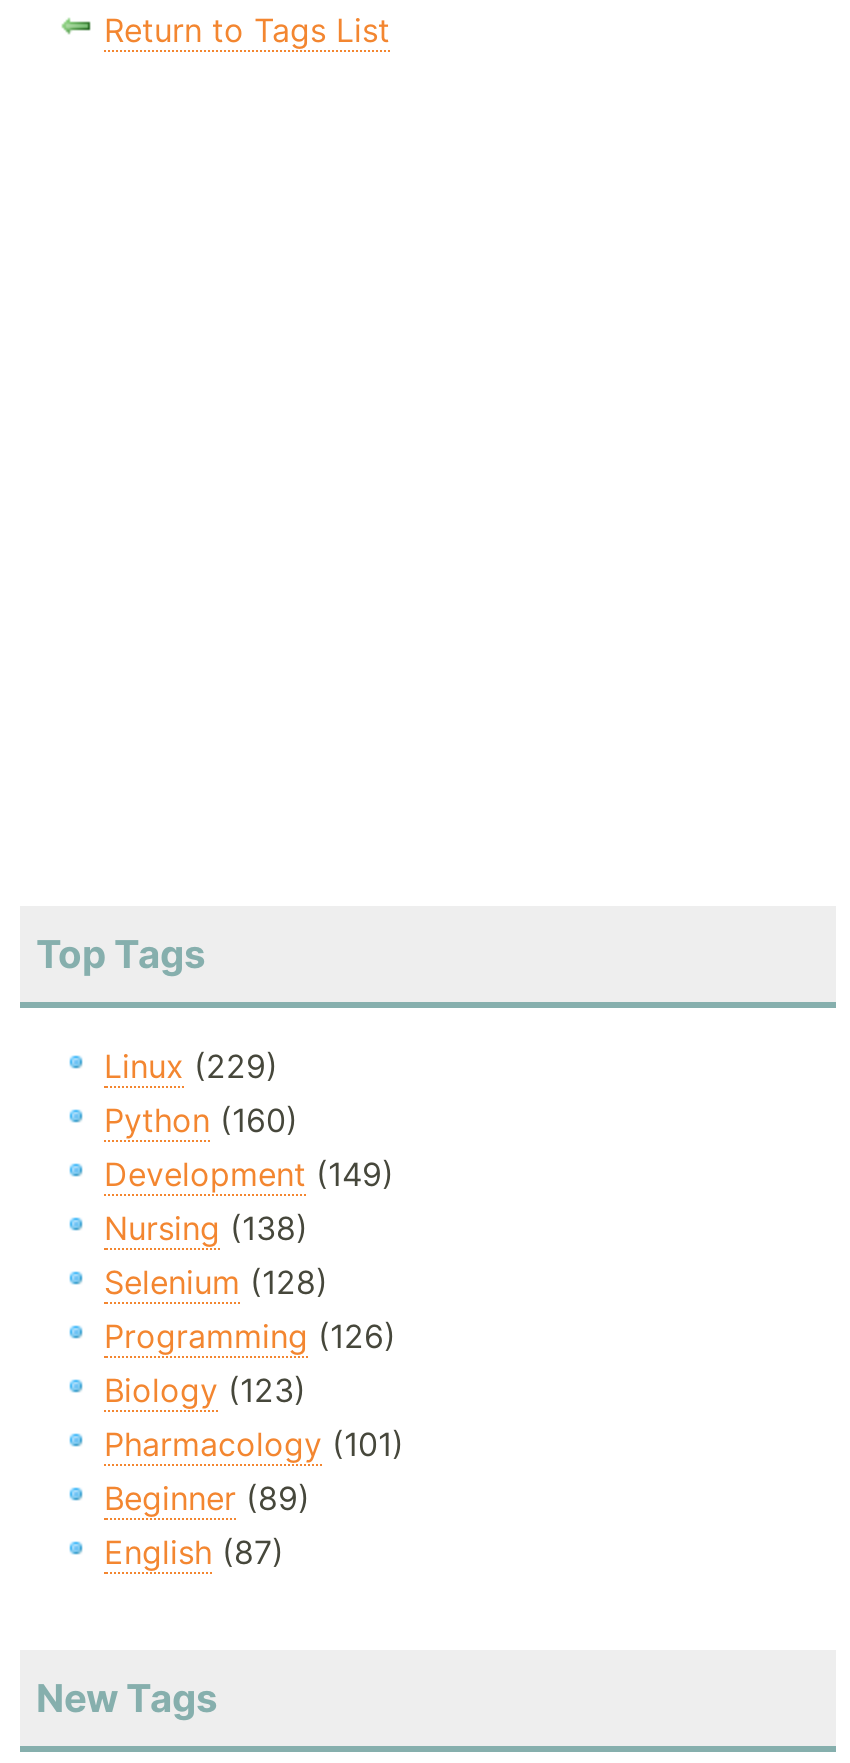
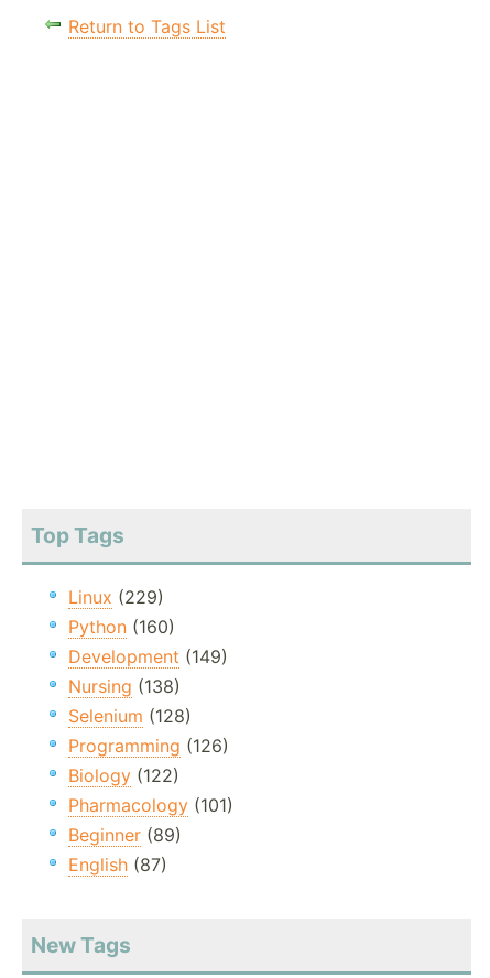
[104,1370,306,1410] Biology (123) -> [68,764,179,786] Biology (122)

